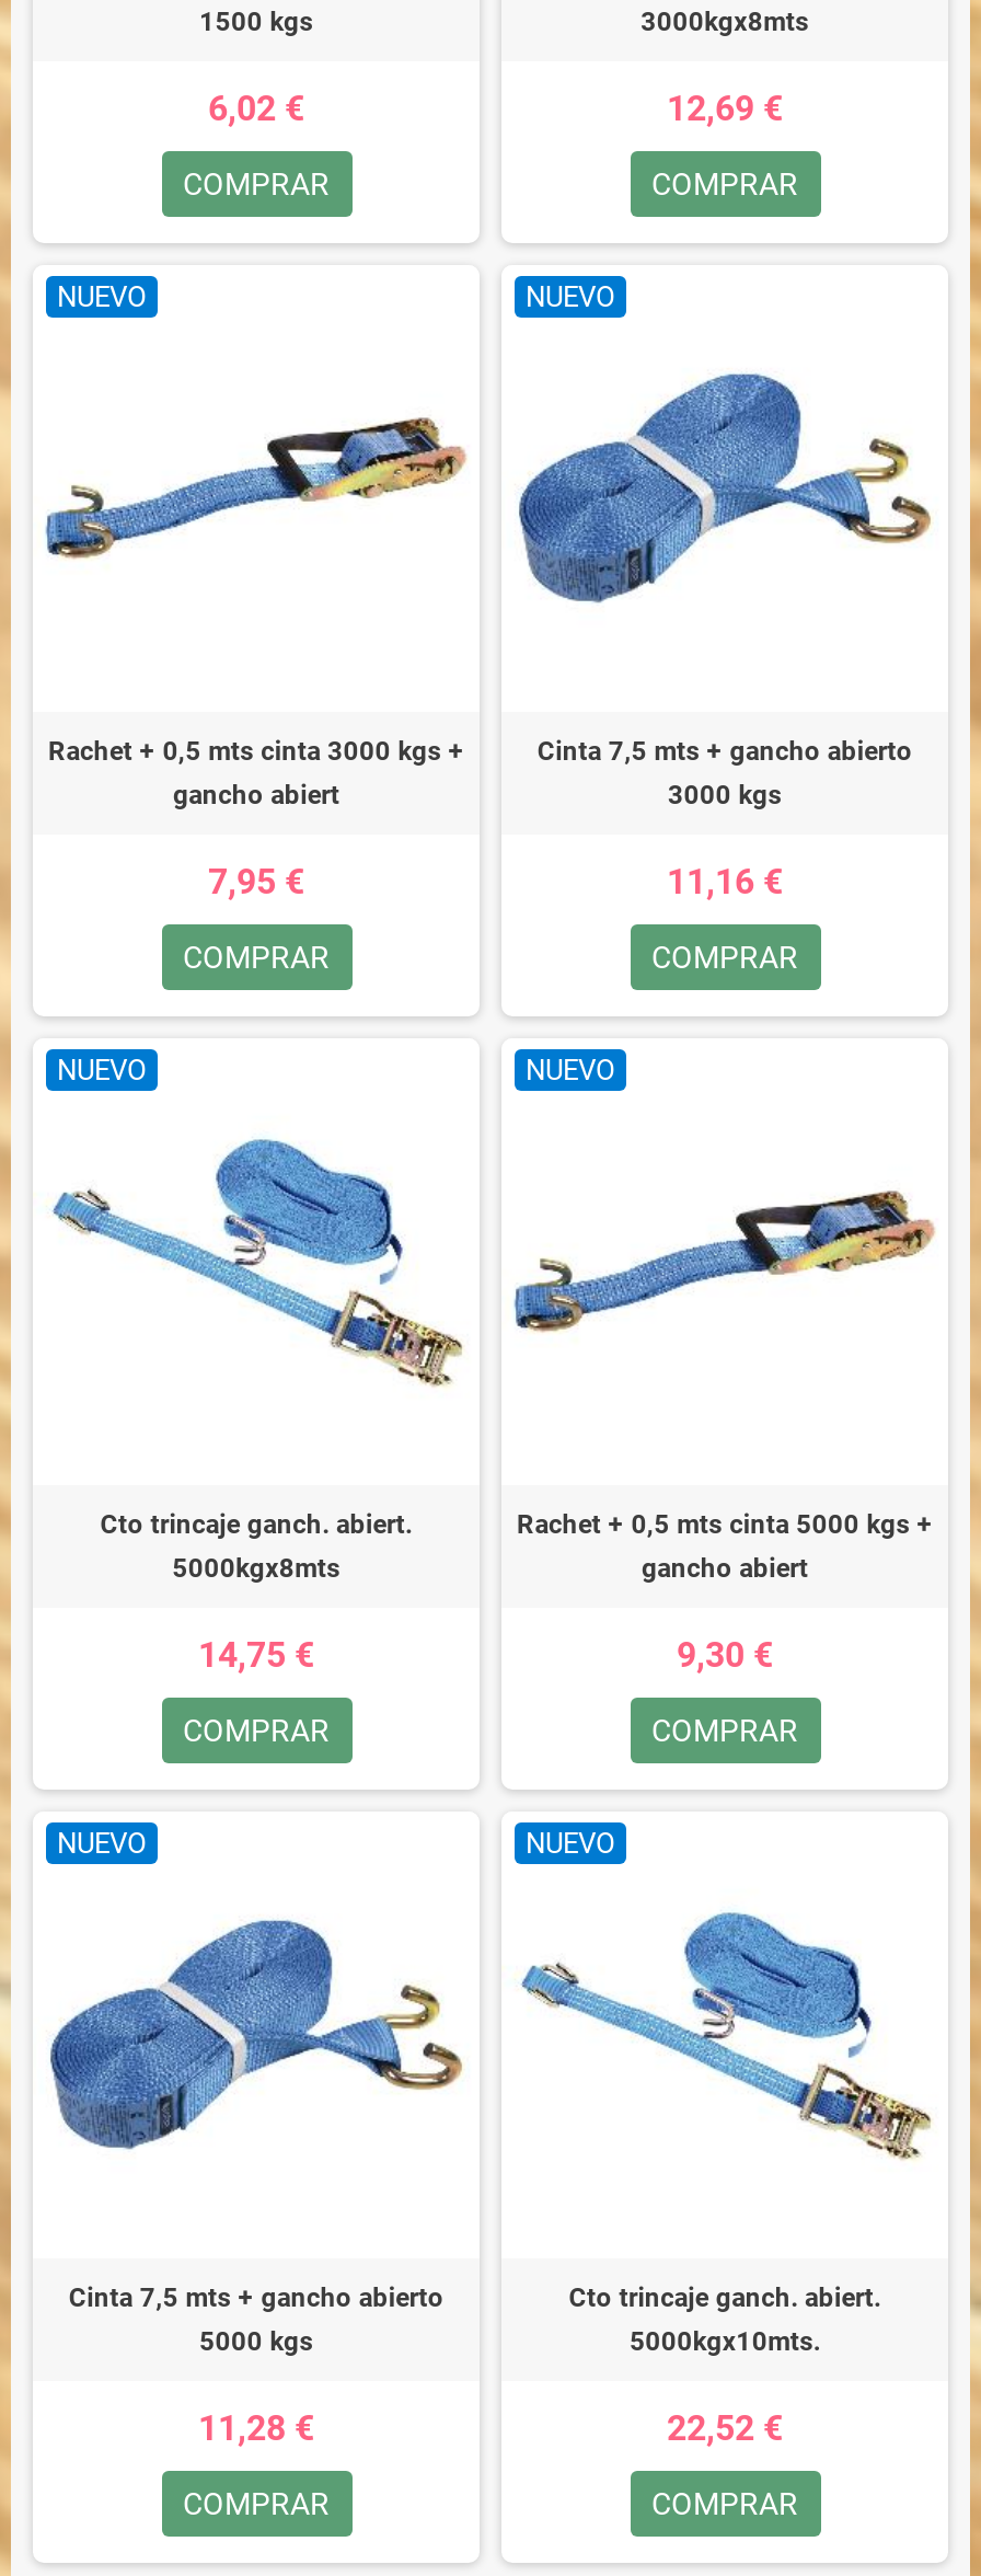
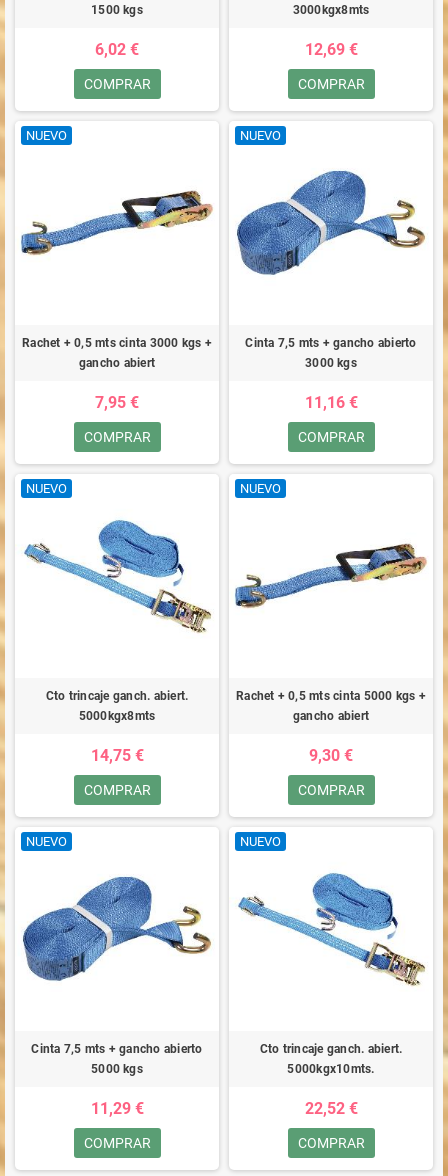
[198,2407,314,2449] 11,28 € -> [90,1099,143,1118] 11,29 €

